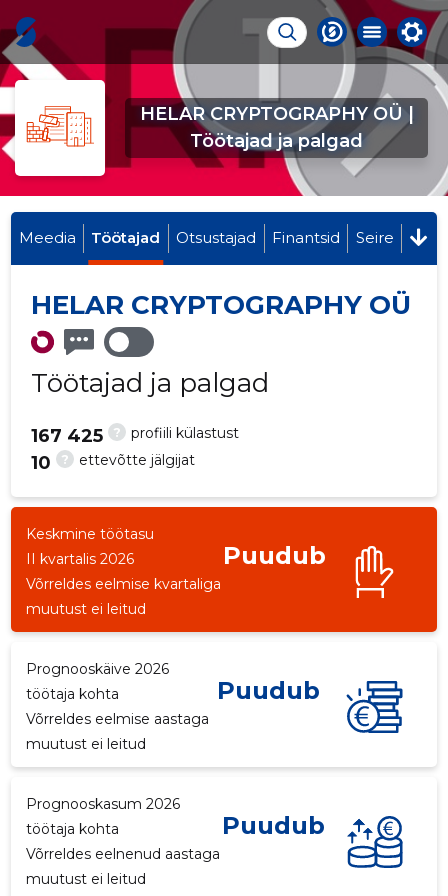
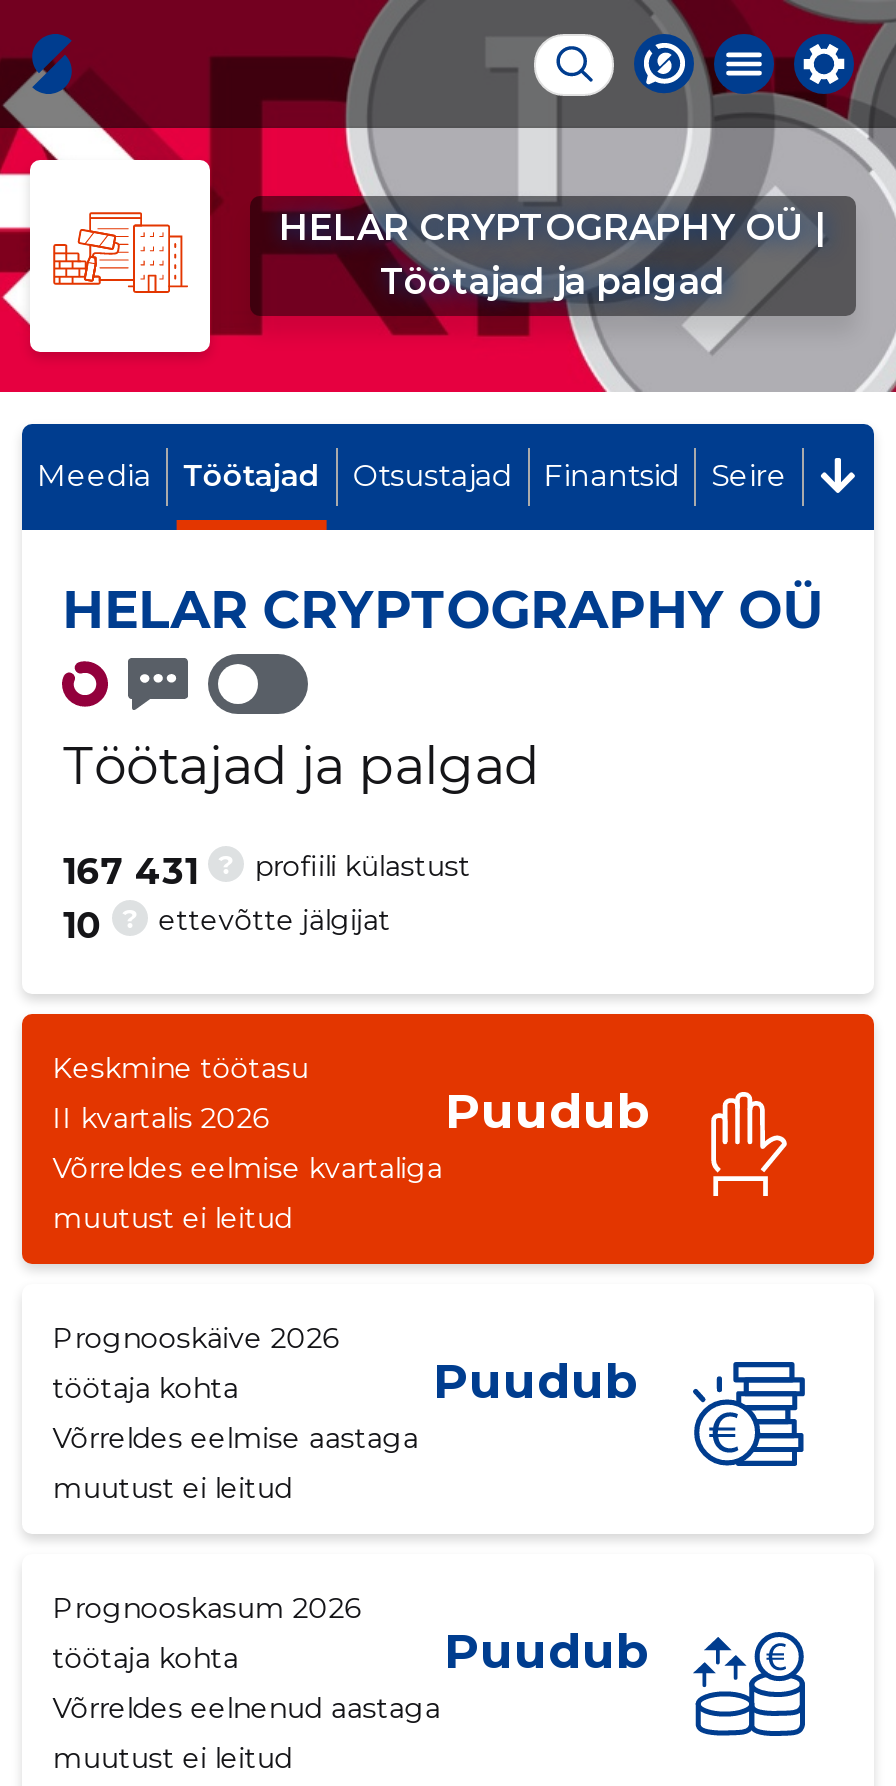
[31,425,103,447] 167 425 -> [62,851,198,895] 167 431

